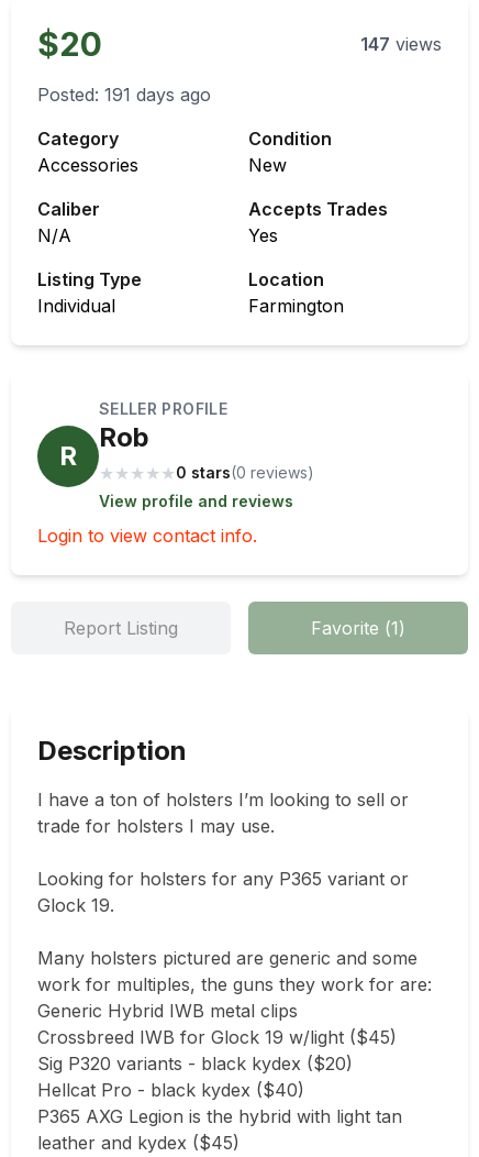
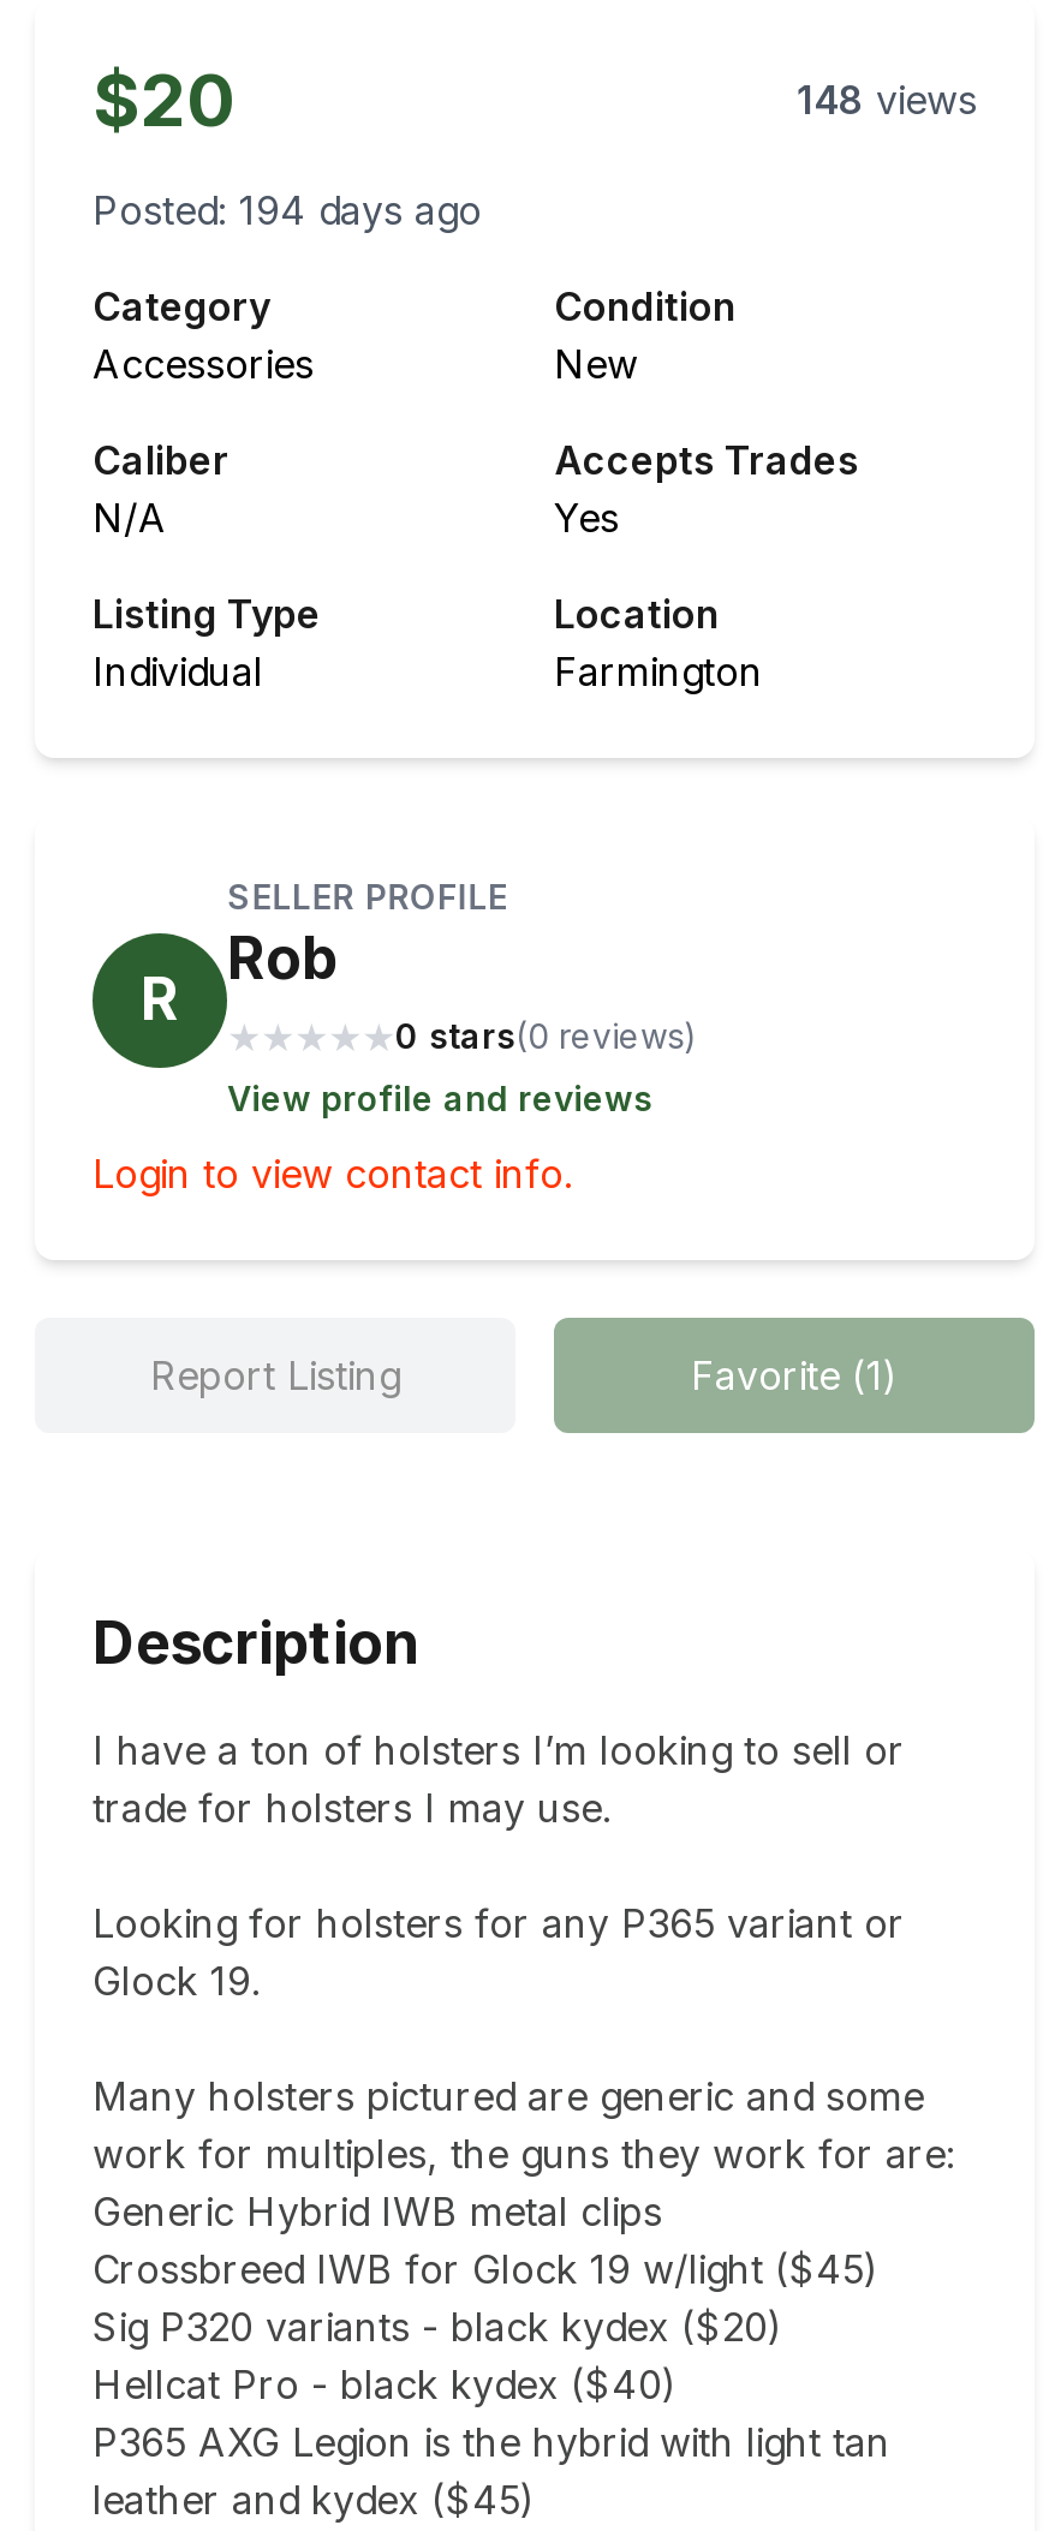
[360,33,442,55] 147 views -> [797,77,977,125] 148 views
[37,84,211,106] Posted: 191 days ago -> [93,187,482,235] Posted: 194 days ago

